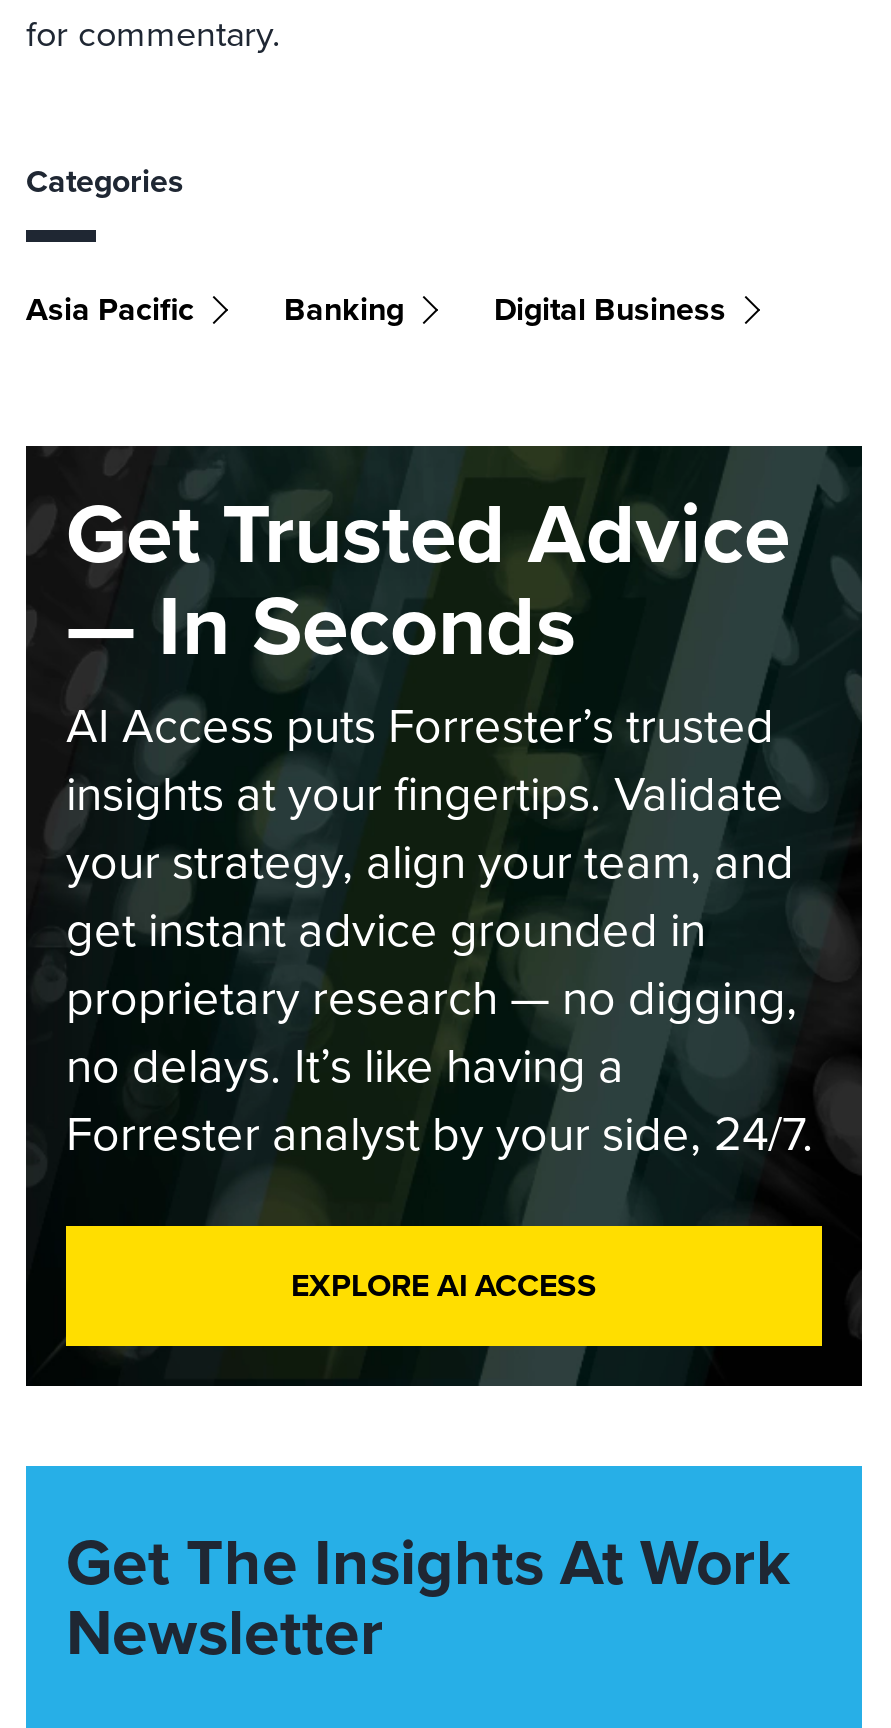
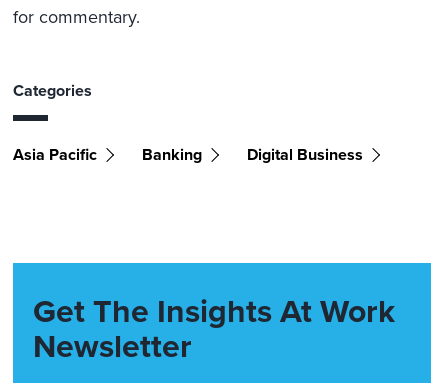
[24,444,864,1388] [image] | Get Trusted Advice | — In Seconds | AI Access puts Forrester’s trusted | insights at your fingertips. Validate | your strategy, align your team, and | get instant advice grounded in | proprietary research — no digging, | no delays. It’s like having a | Forrester analyst by your side, 24/7. | EXPLORE AI ACCESS -> none

